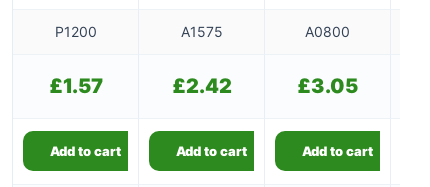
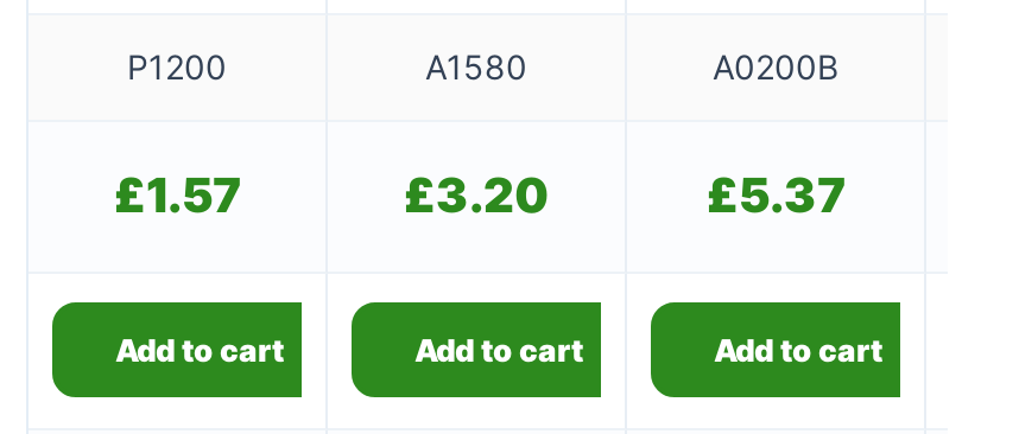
[180,23,350,40] A1575 | A0800 -> [425,46,838,87] A1580 | A0200B
[171,74,231,98] £2.42 -> [403,167,550,224] £3.20
[297,74,358,98] £3.05 -> [705,167,846,224] £5.37

